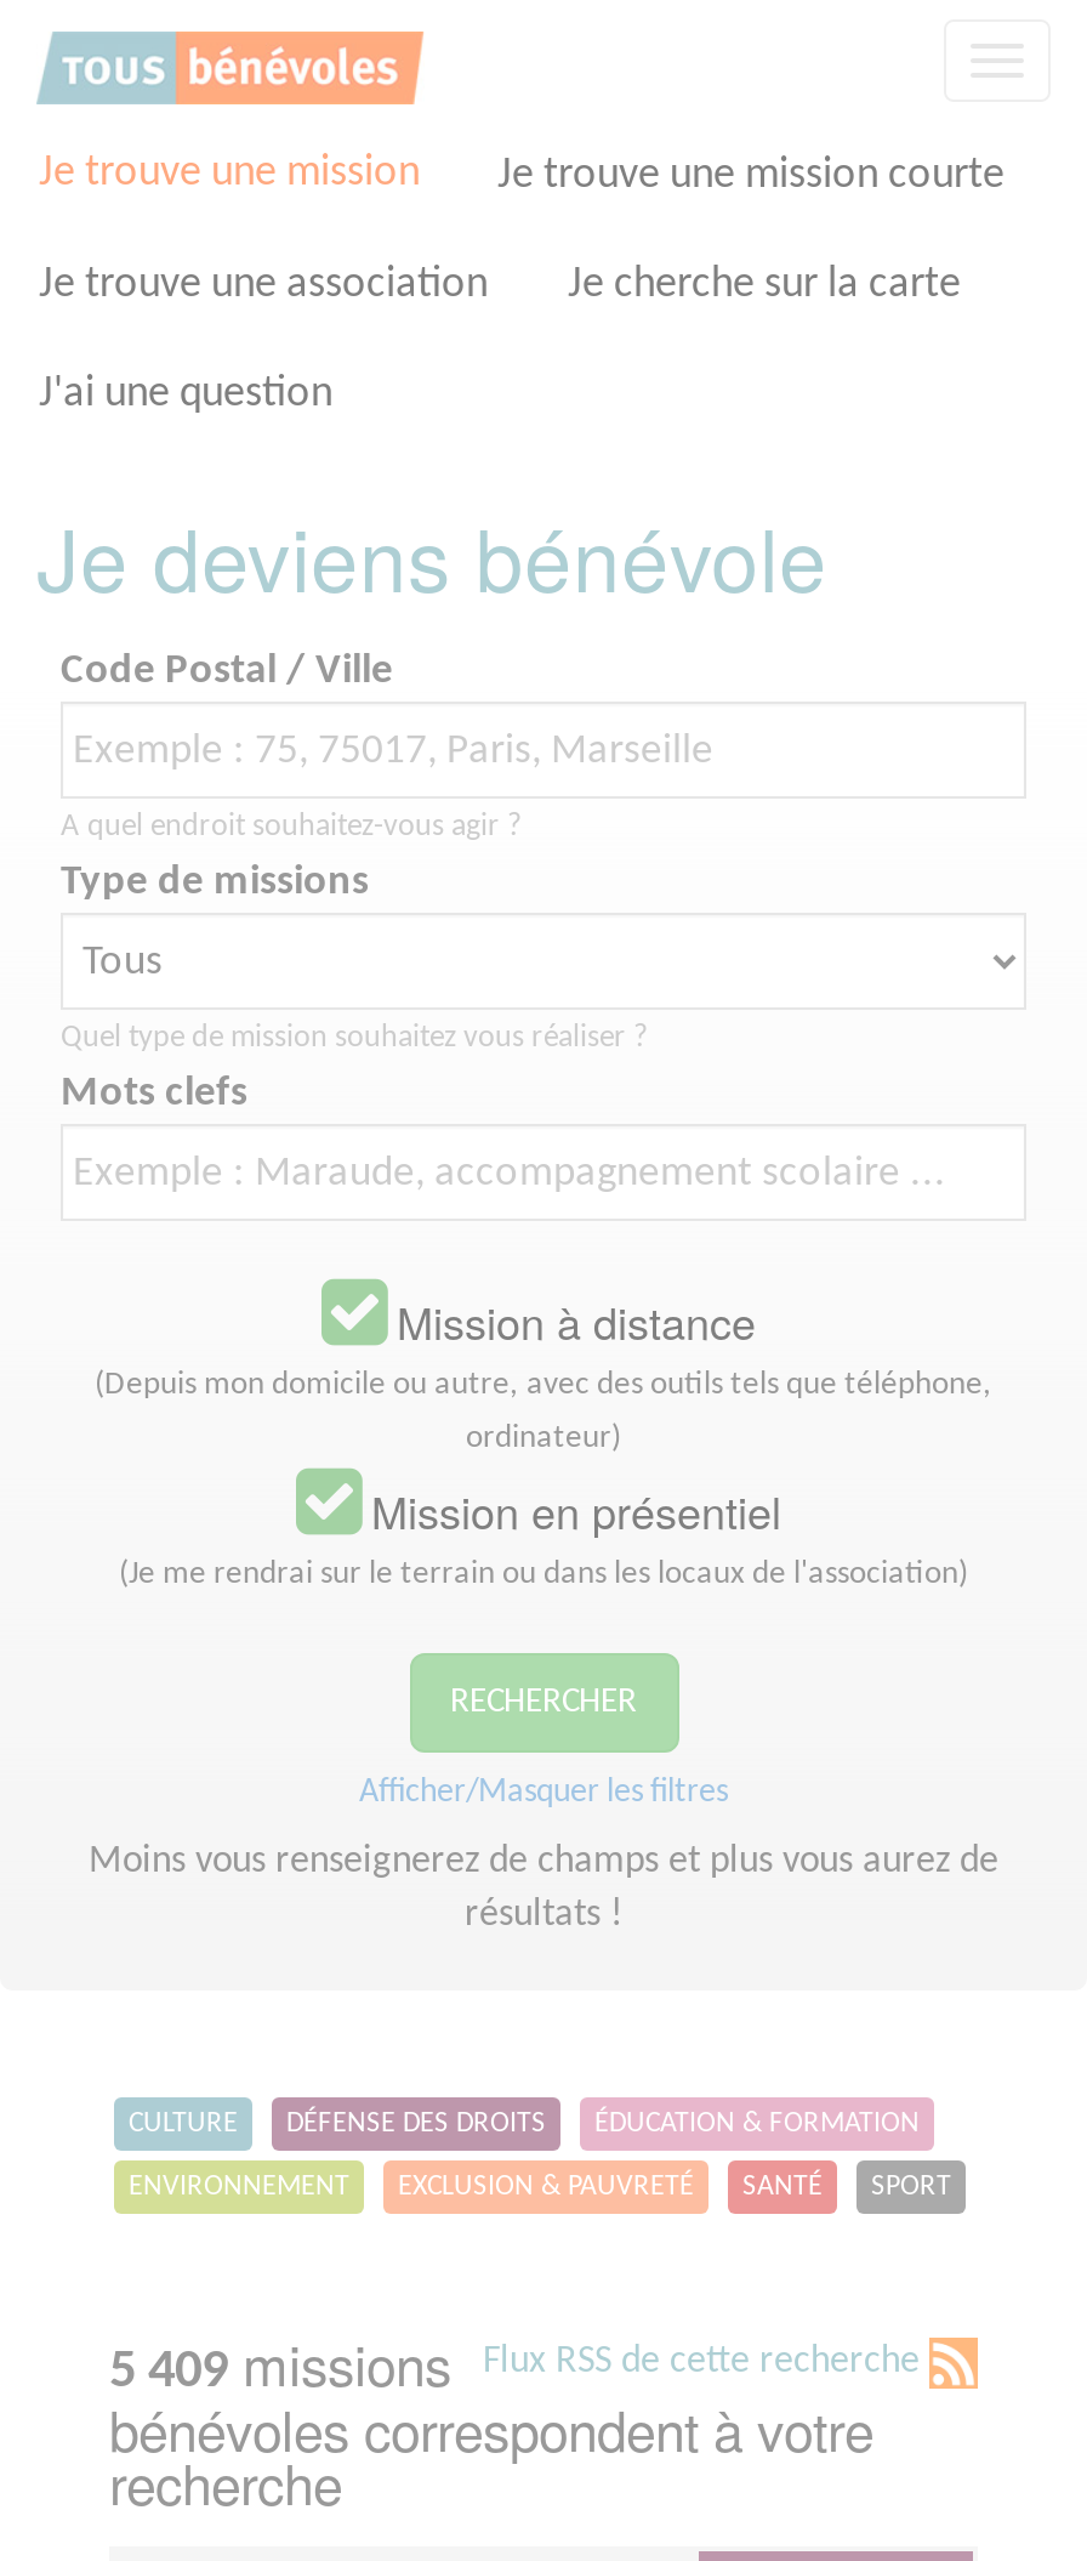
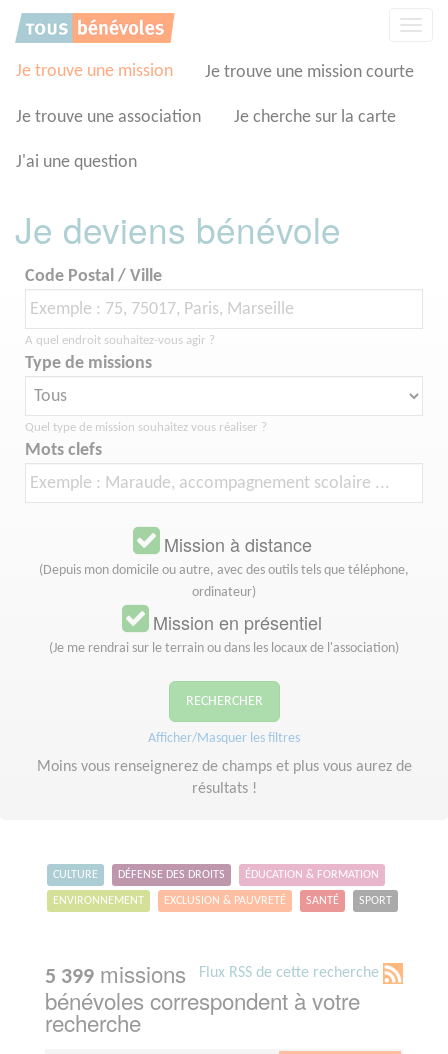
[109,2323,929,2401] 5 409 missions Flux RSS de cette recherche -> [45,957,383,989] 5 399 missions Flux RSS de cette recherche

